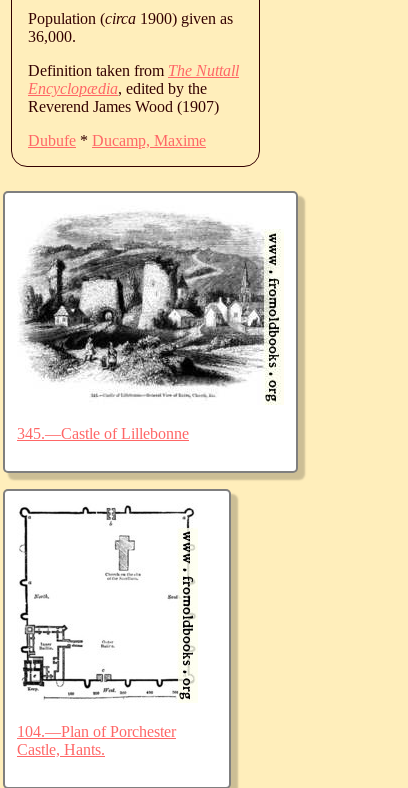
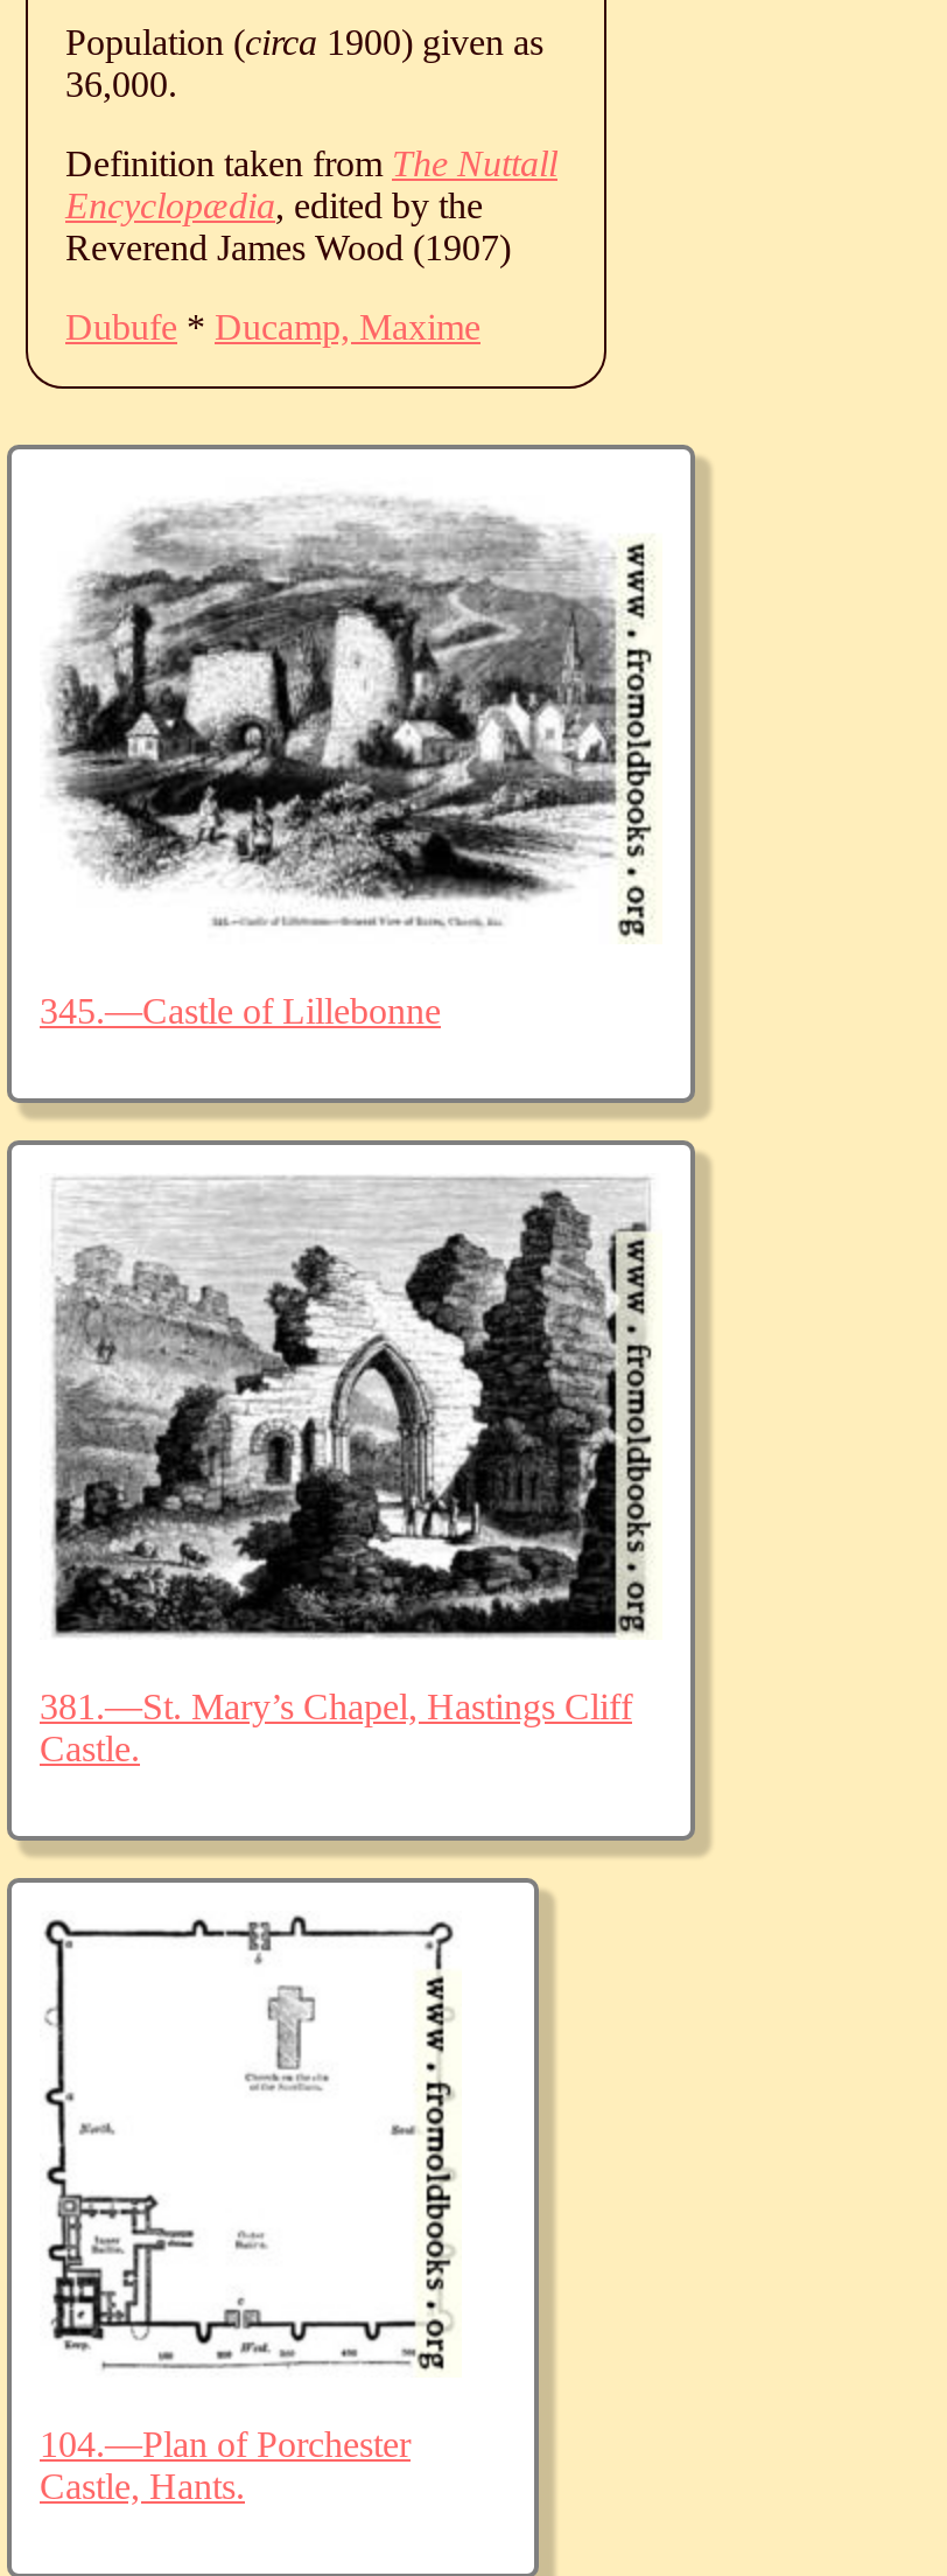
none -> [40,1138,711,1768] [image] | 381.—St. Mary’s Chapel, Hastings Cliff | Castle.

